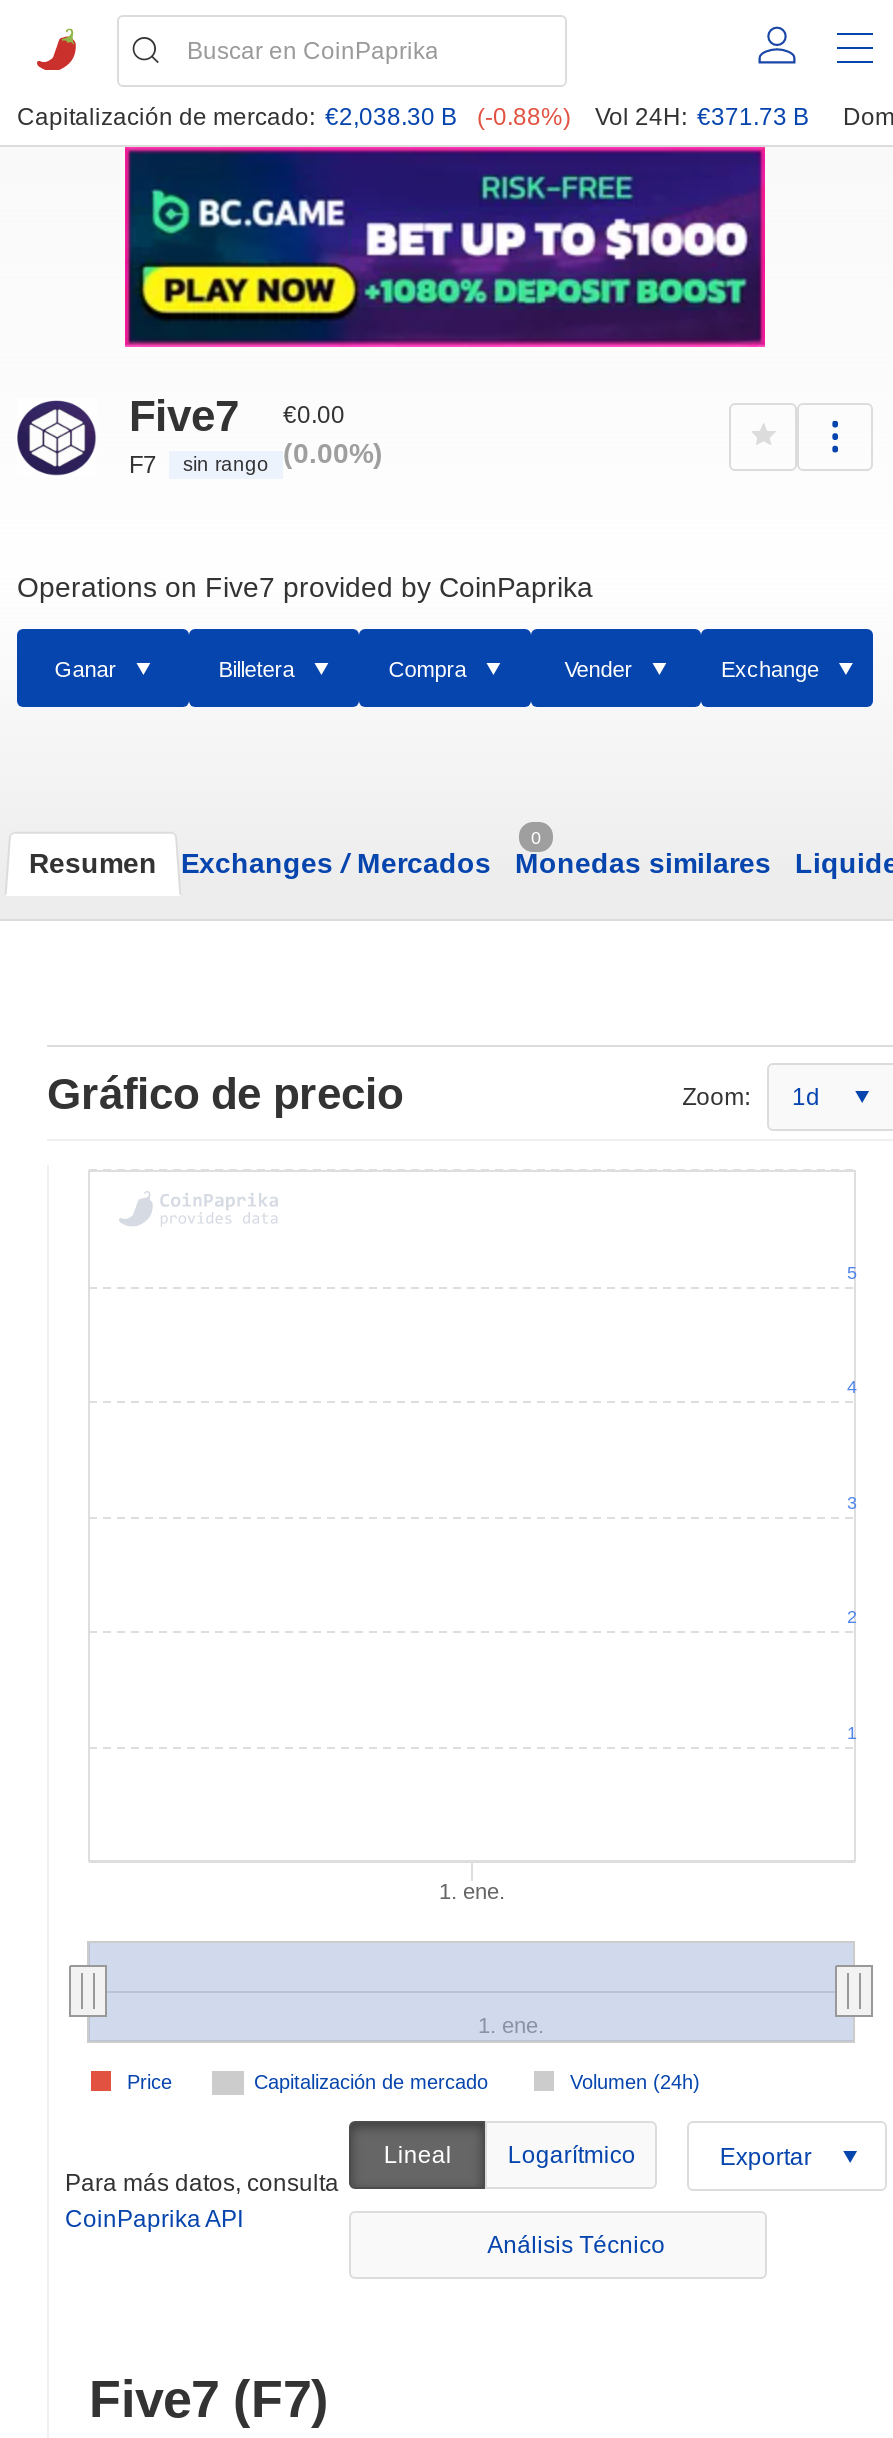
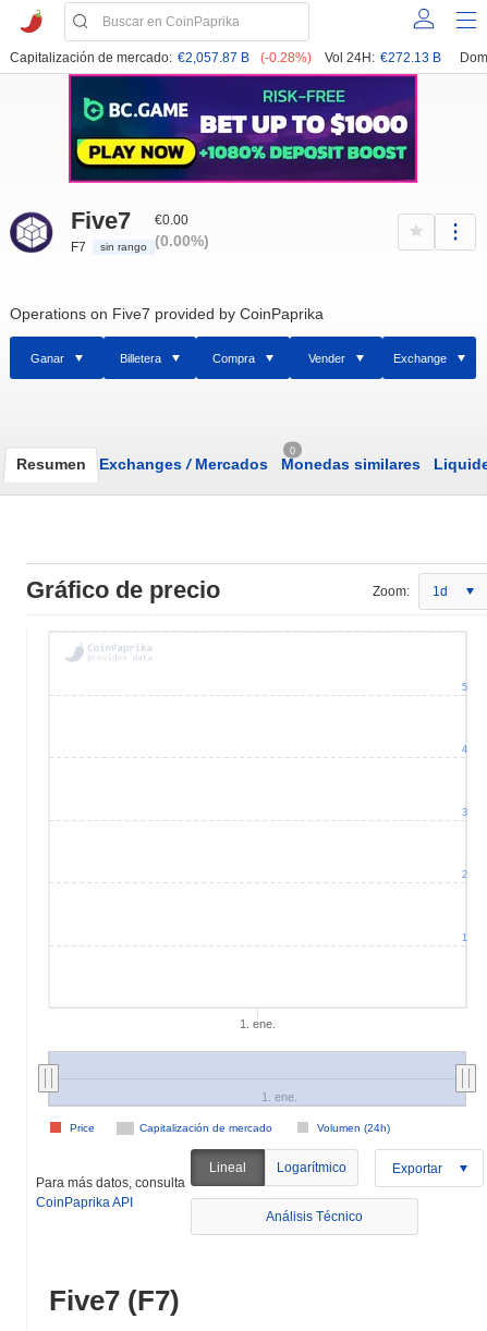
[17,103,457,131] Capitalización de mercado: €2,038.30 B -> [10,50,249,65] Capitalización de mercado: €2,057.87 B
[477,103,571,131] (-0.88%) -> [260,50,312,65] (-0.28%)
[595,103,809,131] Vol 24H: €371.73 B -> [325,50,441,65] Vol 24H: €272.13 B

